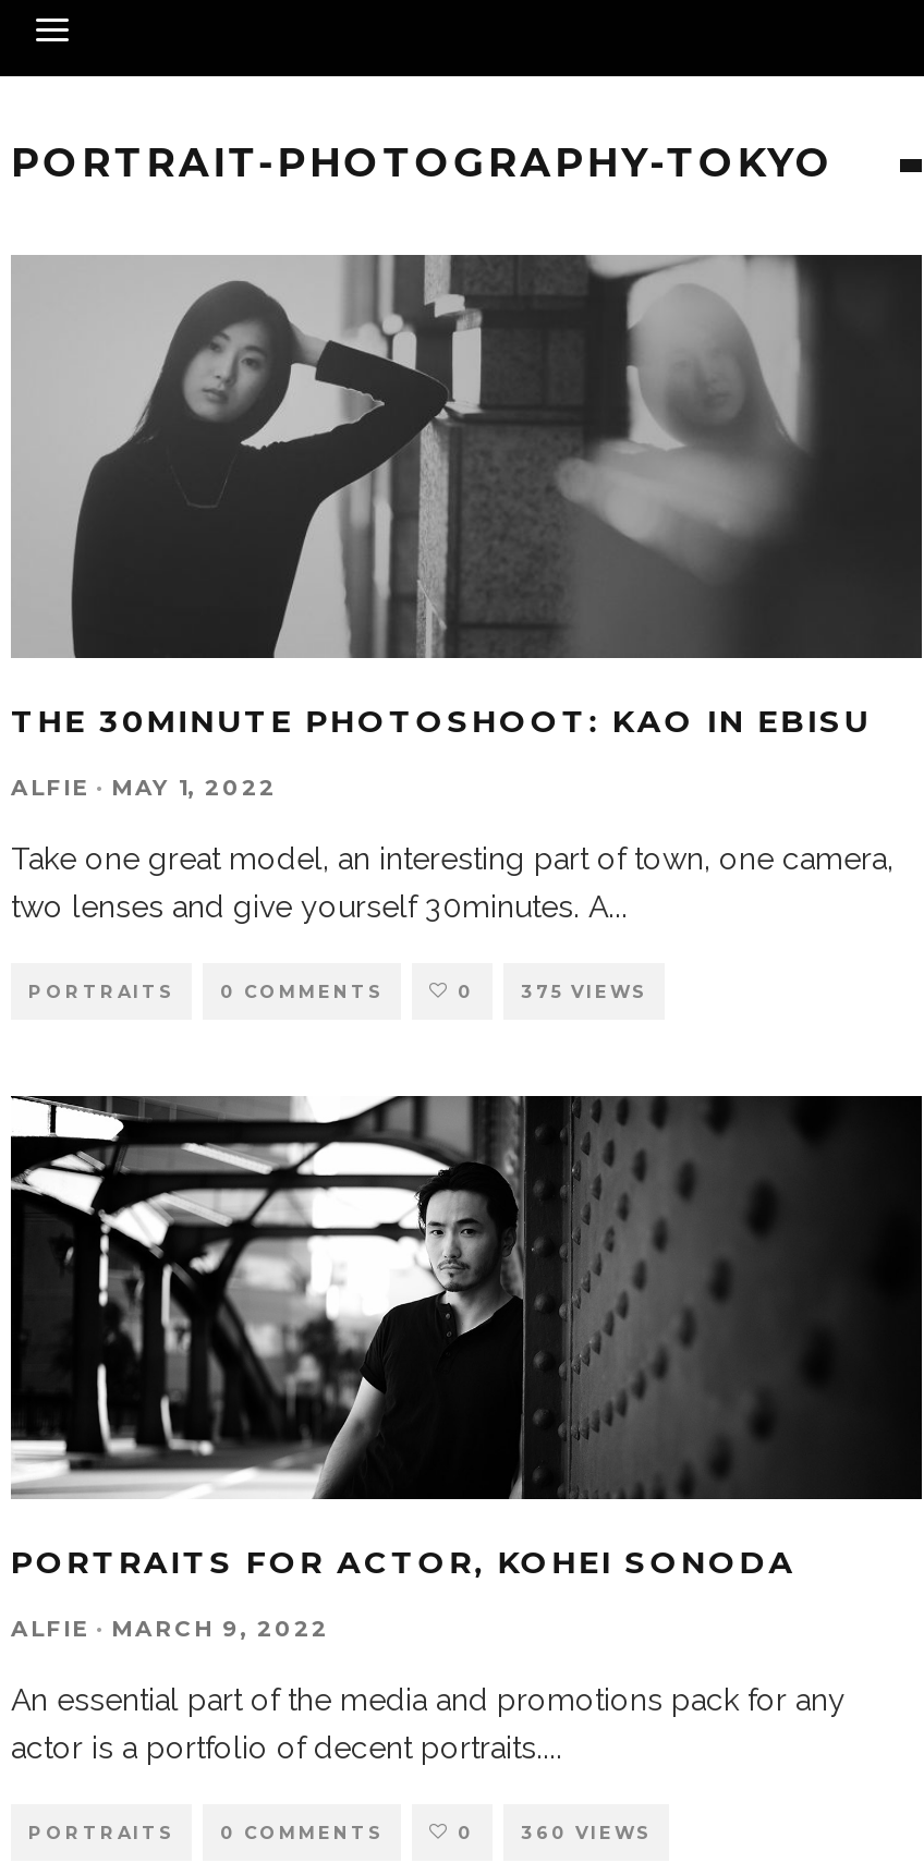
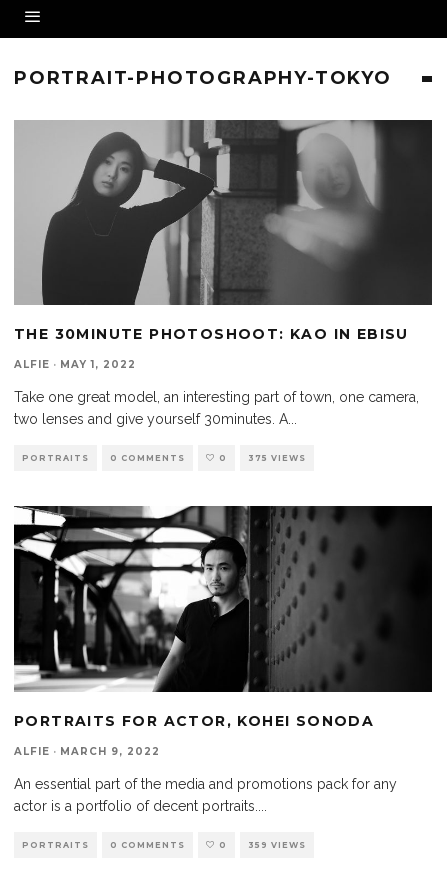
[521,1822,652,1844] 360 VIEWS -> [248,840,306,850] 359 VIEWS

